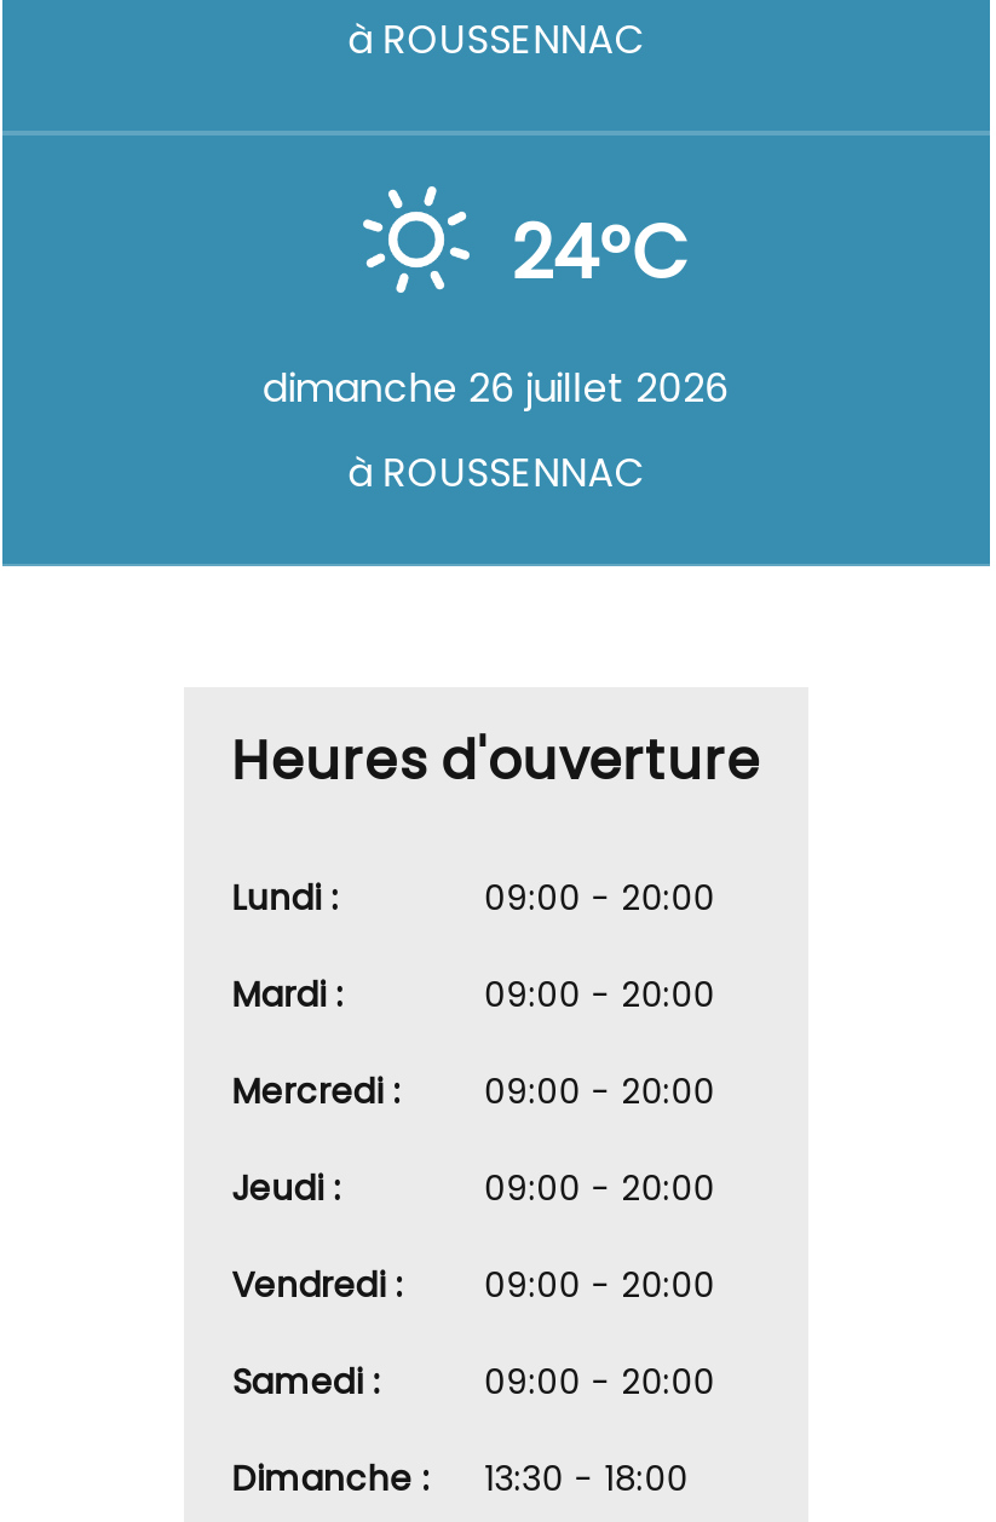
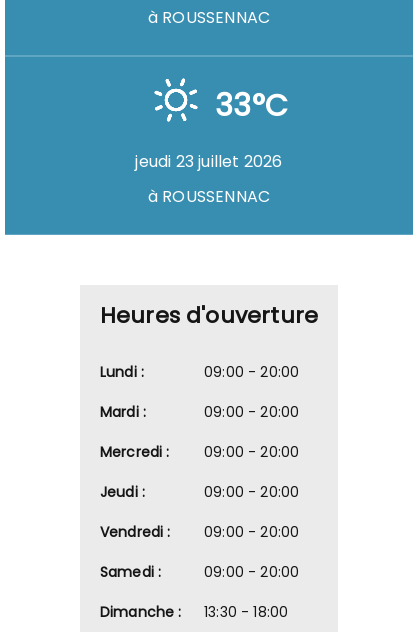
[511,203,687,304] 24°C -> [215,85,288,127] 33°C
[263,360,730,416] dimanche 26 juillet 2026 -> [135,150,283,173] jeudi 23 juillet 2026

